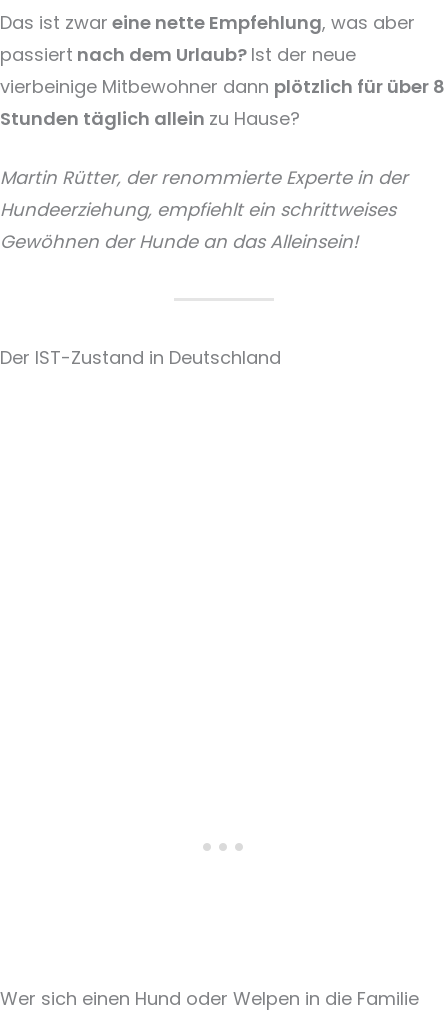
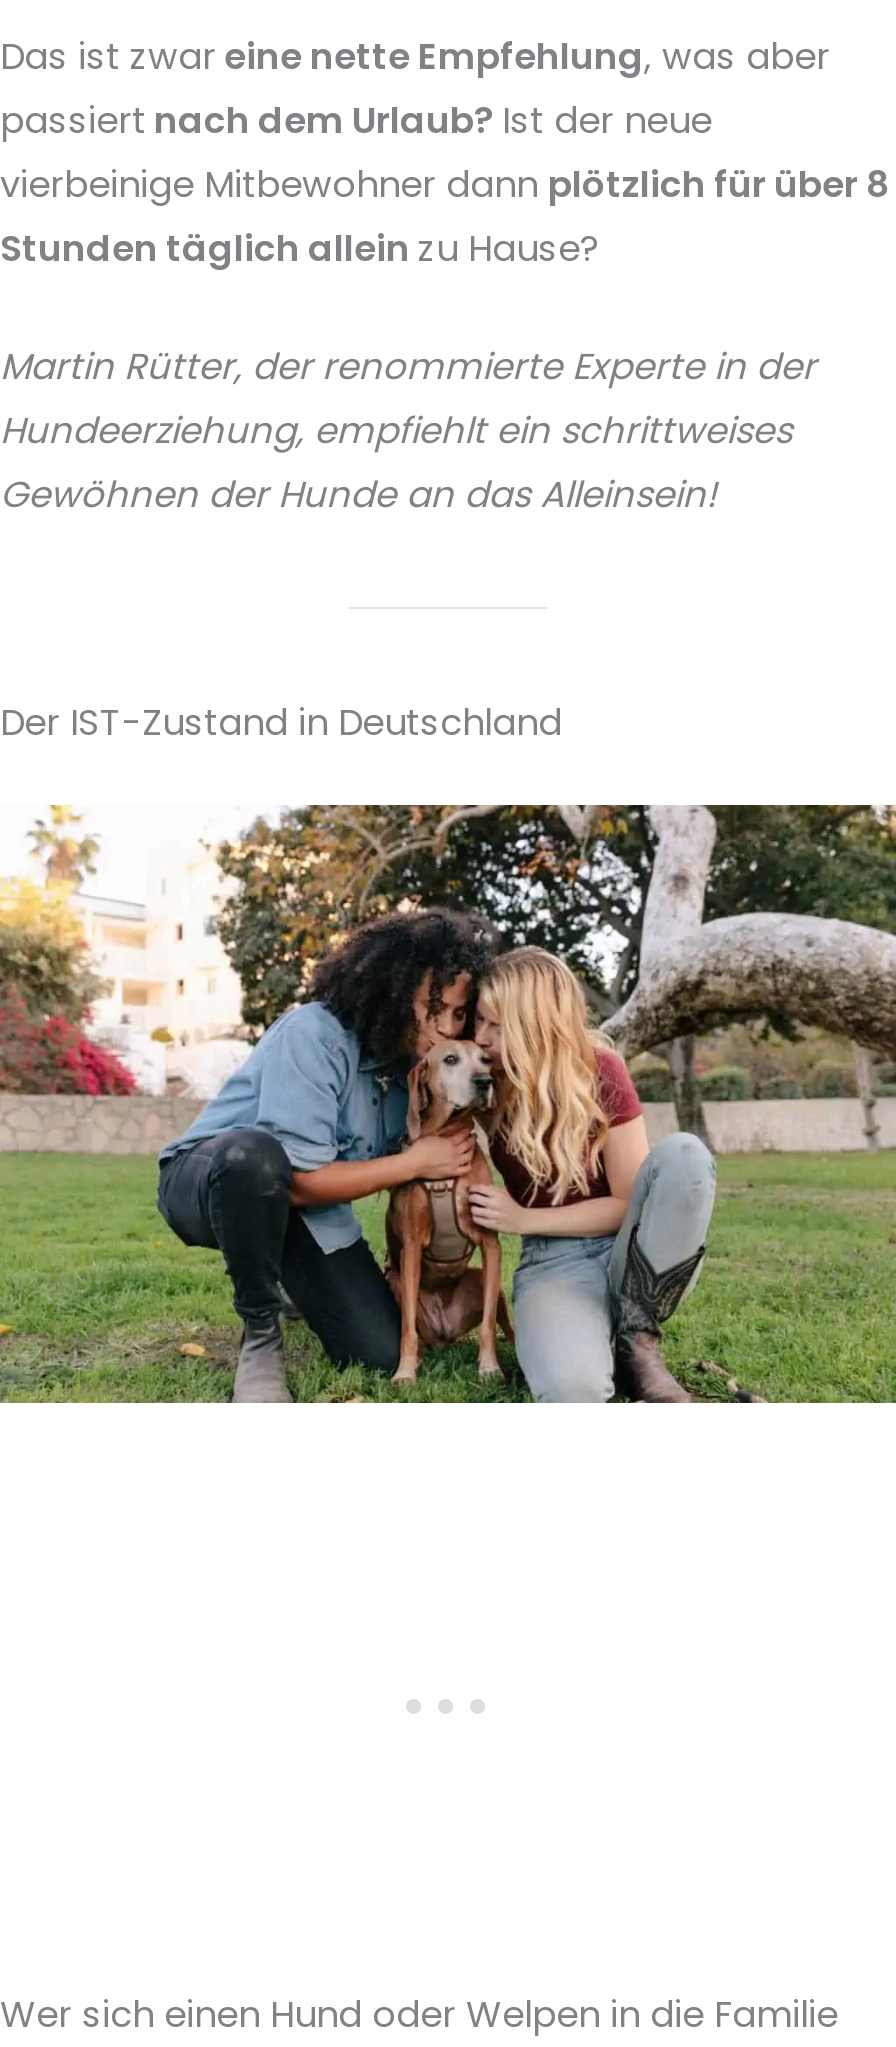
none -> [6,803,890,1405] [image]

